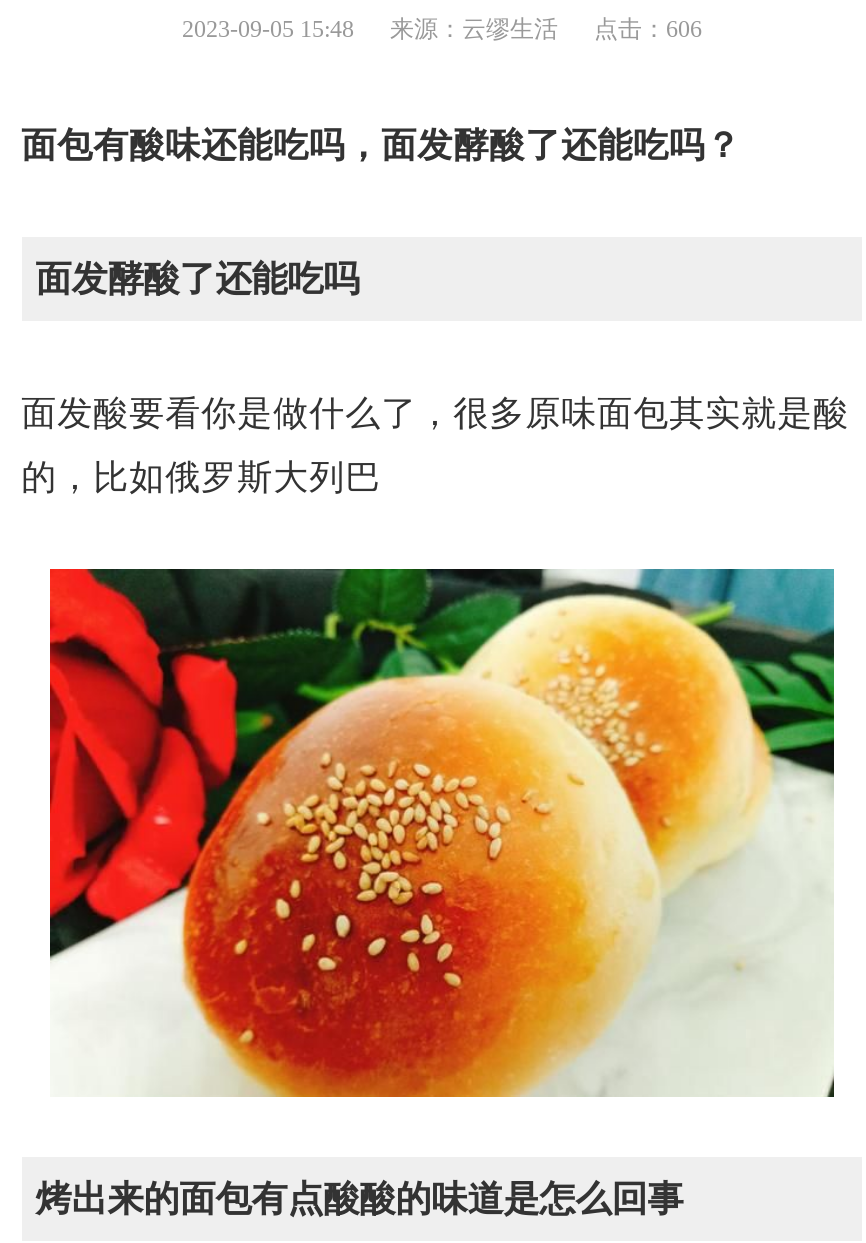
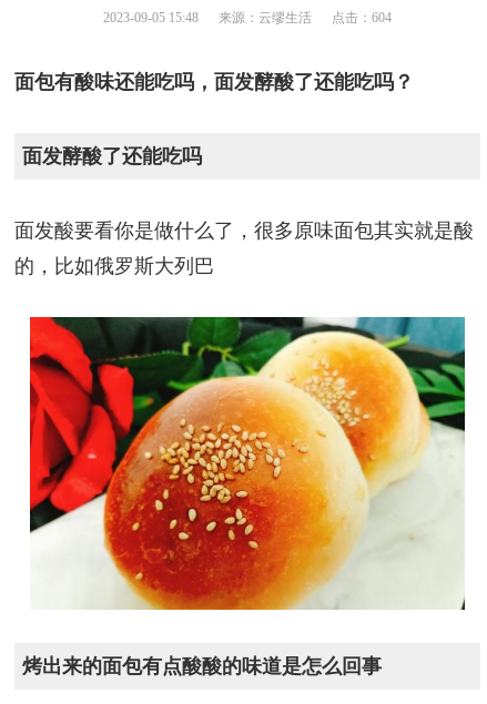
[182,15,702,43] 2023-09-05 15:48 来源：云缪生活 点击：606 -> [103,10,392,25] 2023-09-05 15:48 来源：云缪生活 点击：604

